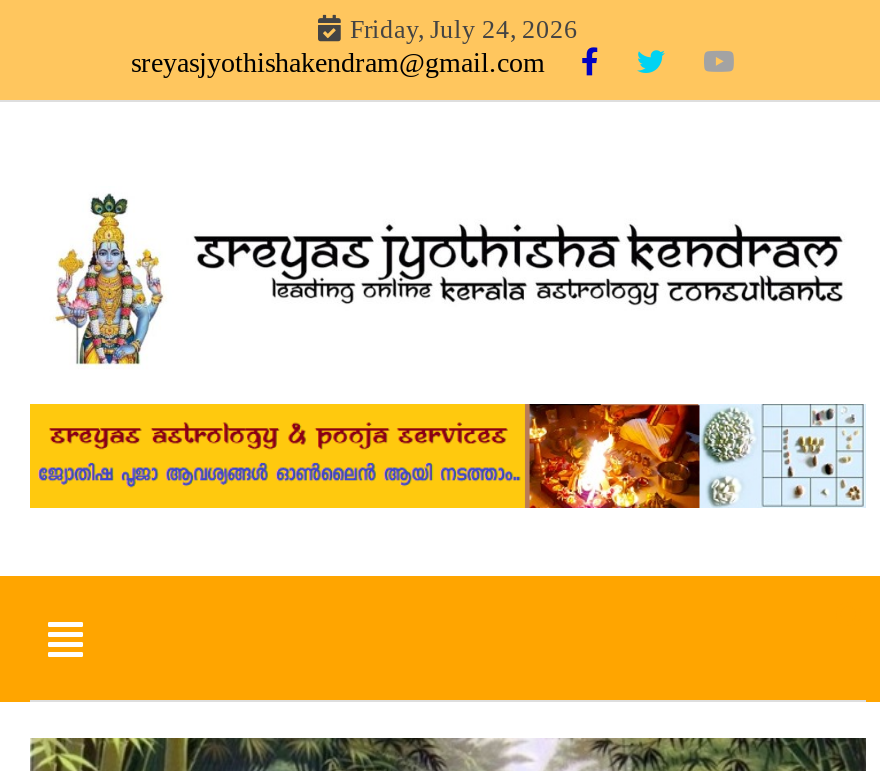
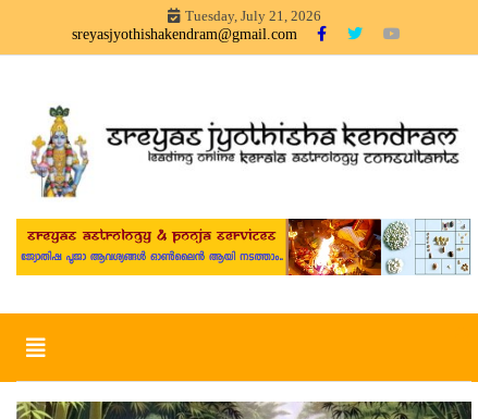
[350,14,578,44] Friday, July 24, 2026 -> [185,8,321,24] Tuesday, July 21, 2026

